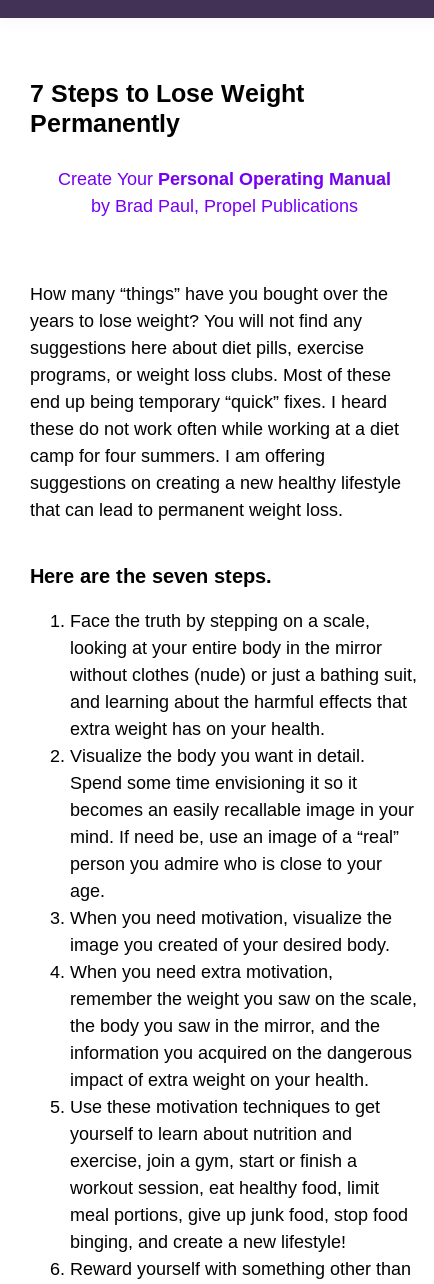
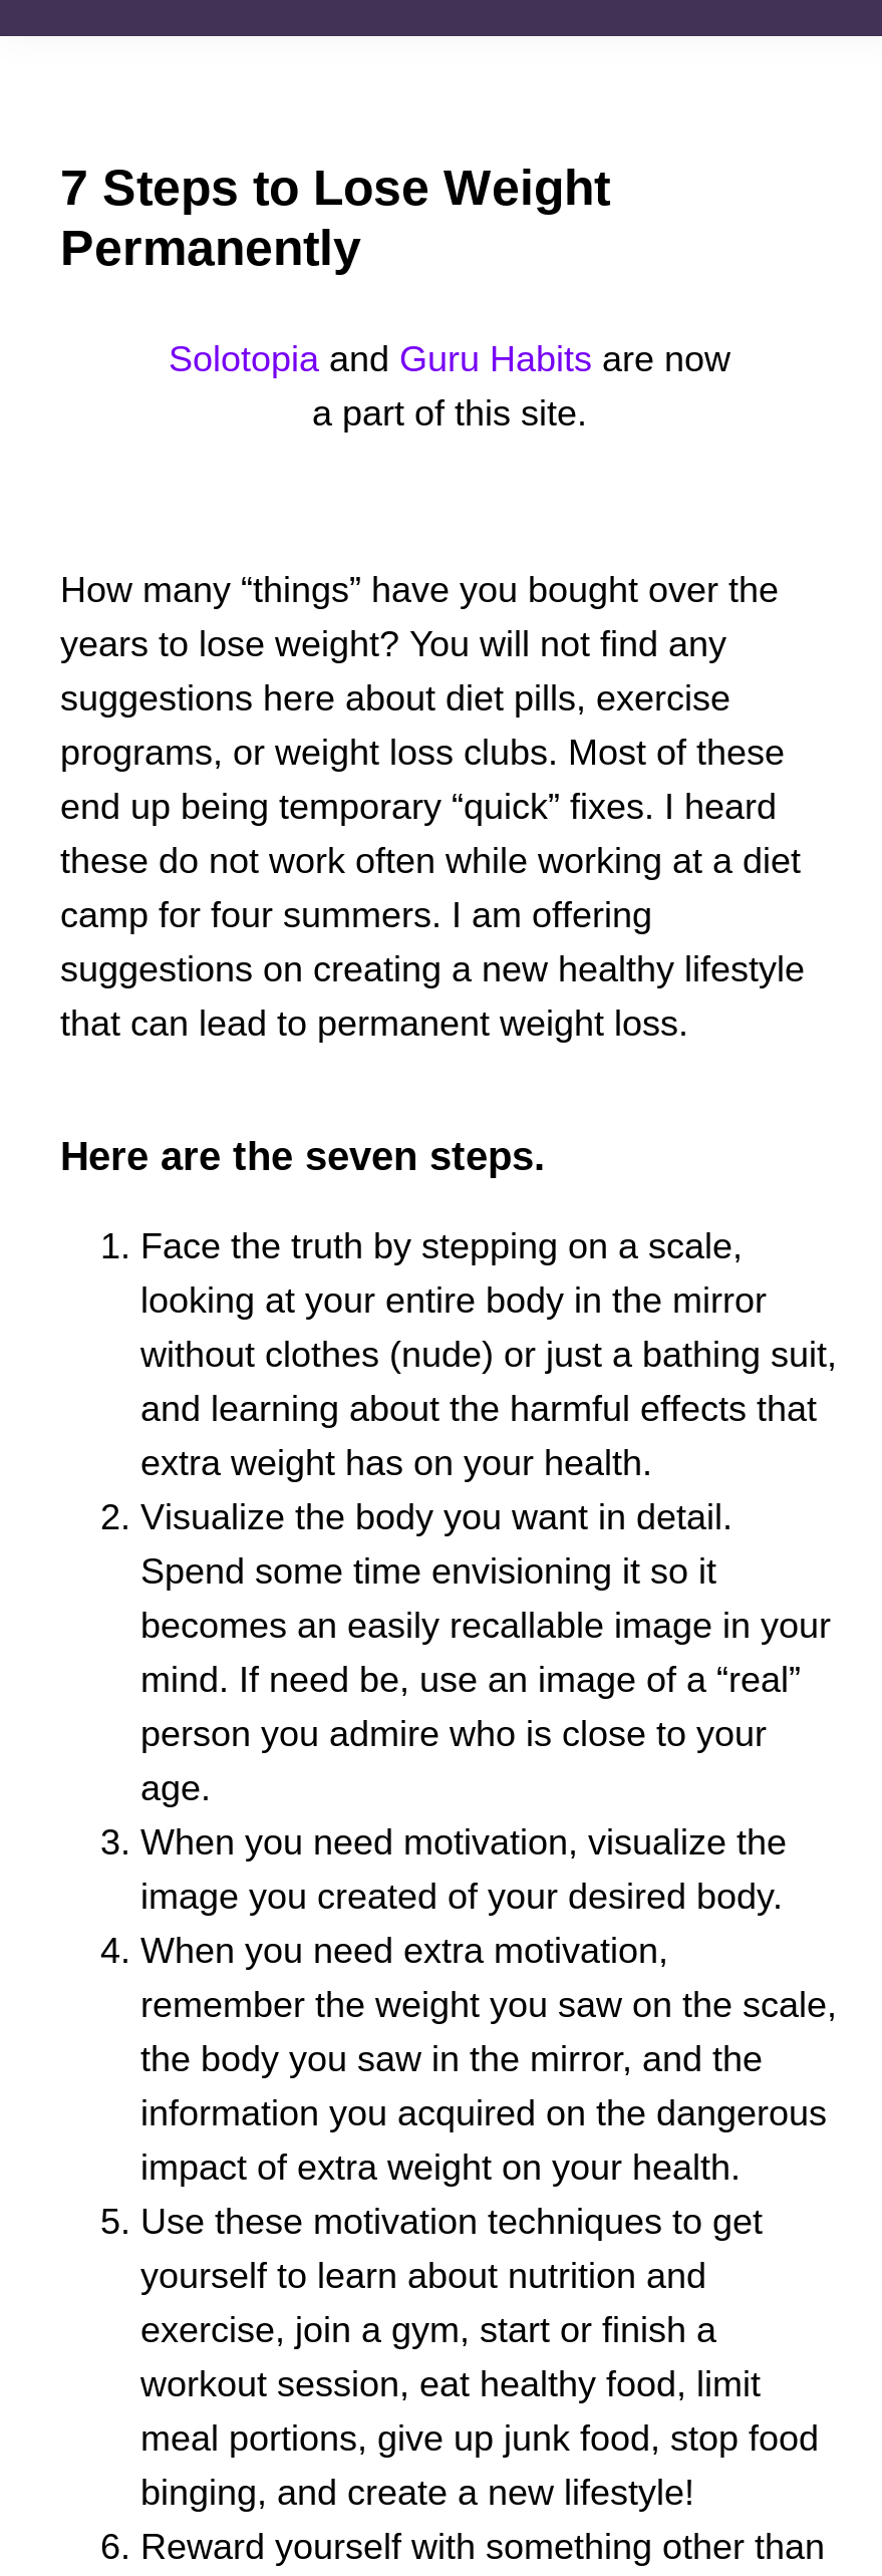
[57,169,390,216] Create Your Personal Operating Manual | by Brad Paul, Propel Publications -> [169,339,730,434] Solotopia and Guru Habits are now | a part of this site.

